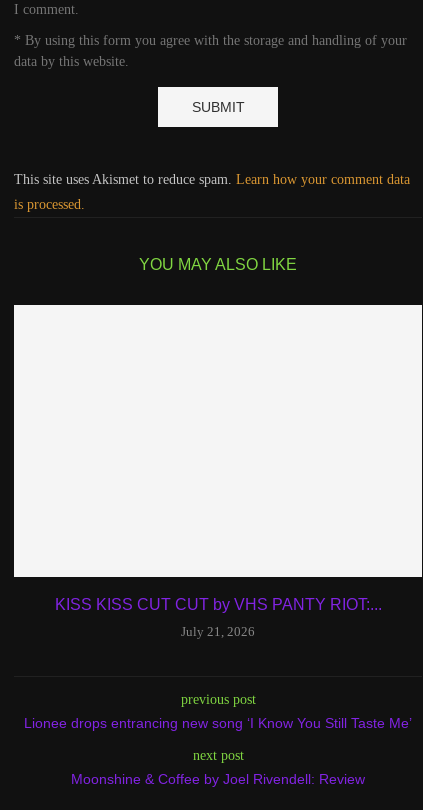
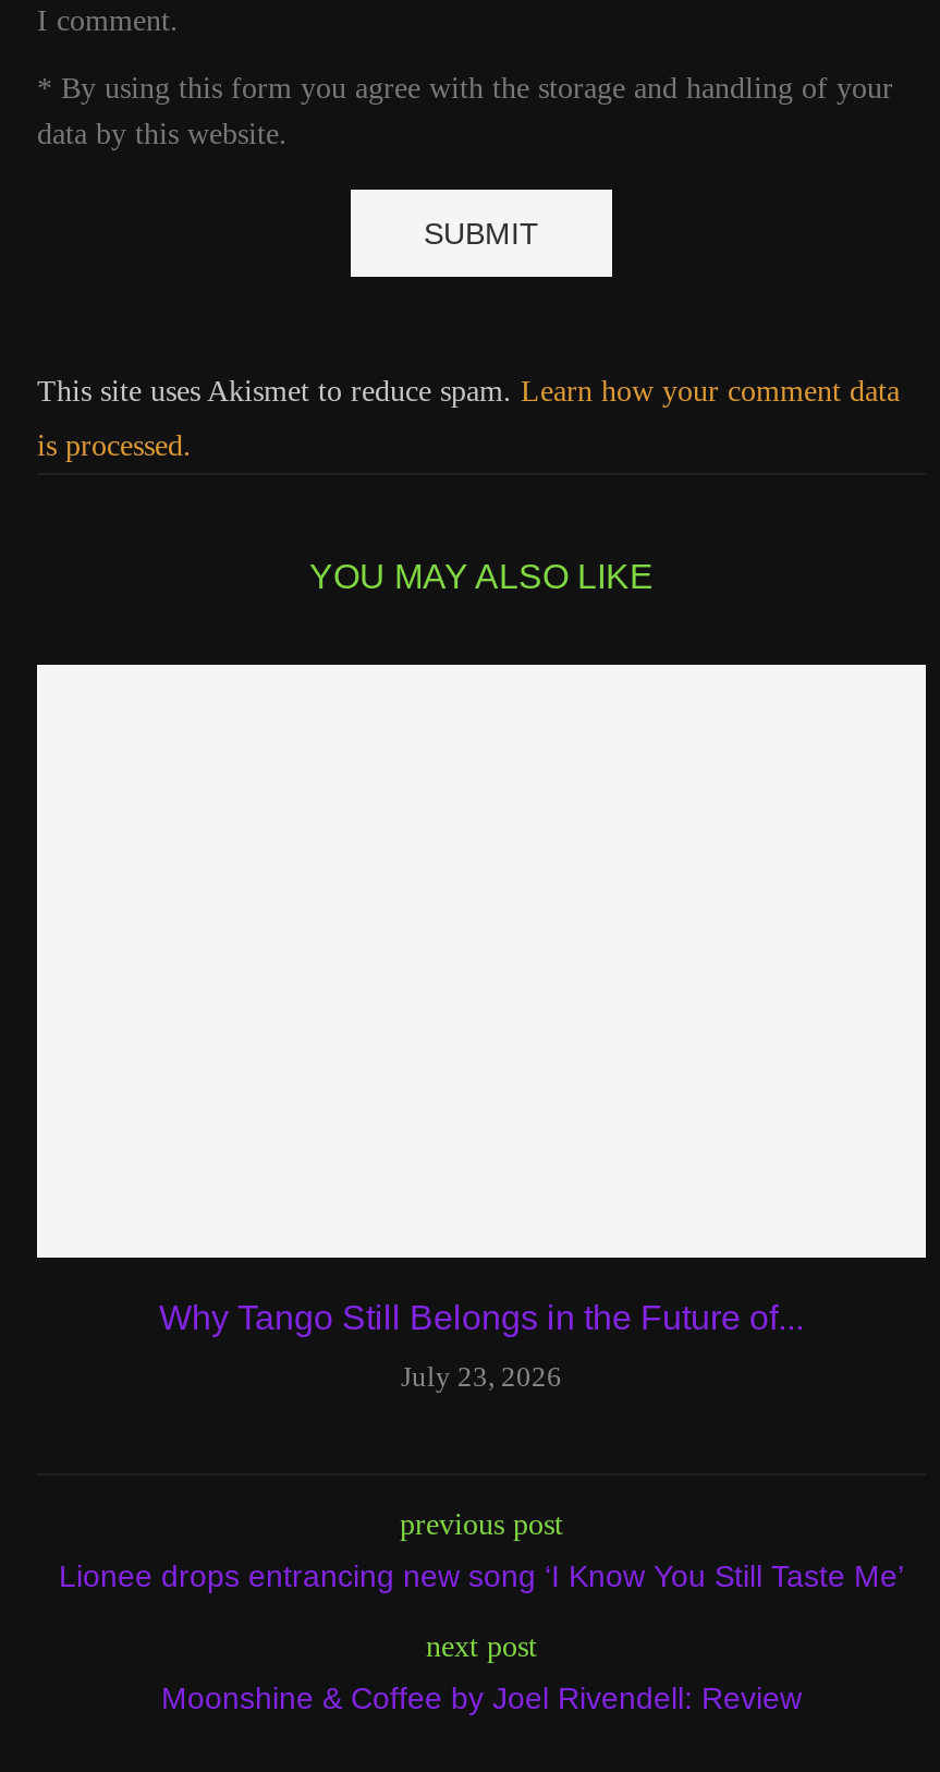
[54,596,381,613] KISS KISS CUT CUT by VHS PANTY RIOT:... -> [159,1299,804,1336] Why Tango Still Belongs in the Future of...
[181,624,255,639] July 21, 2026 -> [401,1360,562,1393] July 23, 2026

